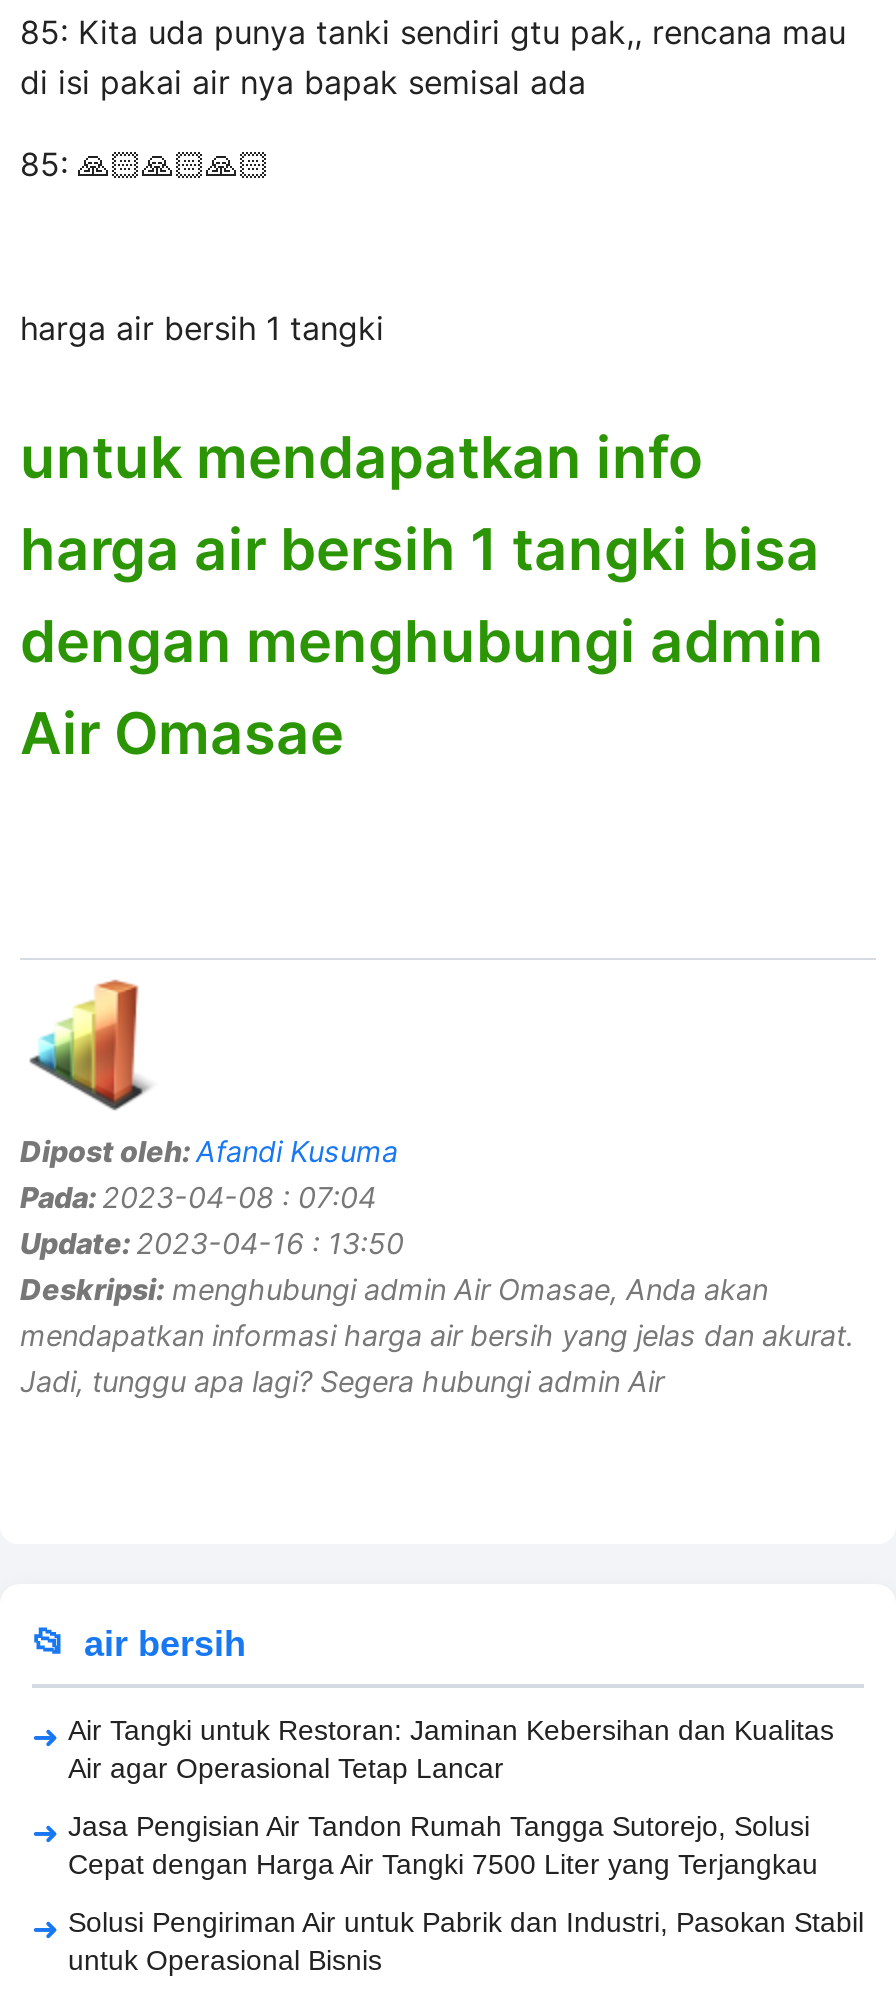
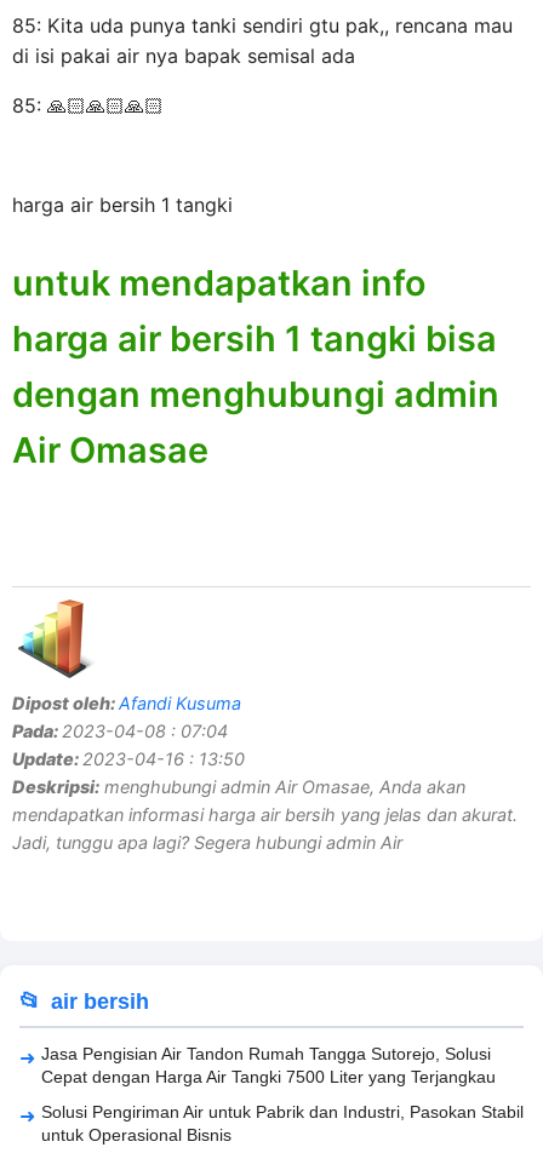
[68,1713,834,1783] Air Tangki untuk Restoran: Jaminan Kebersihan dan Kualitas | Air agar Operasional Tetap Lancar -> none

